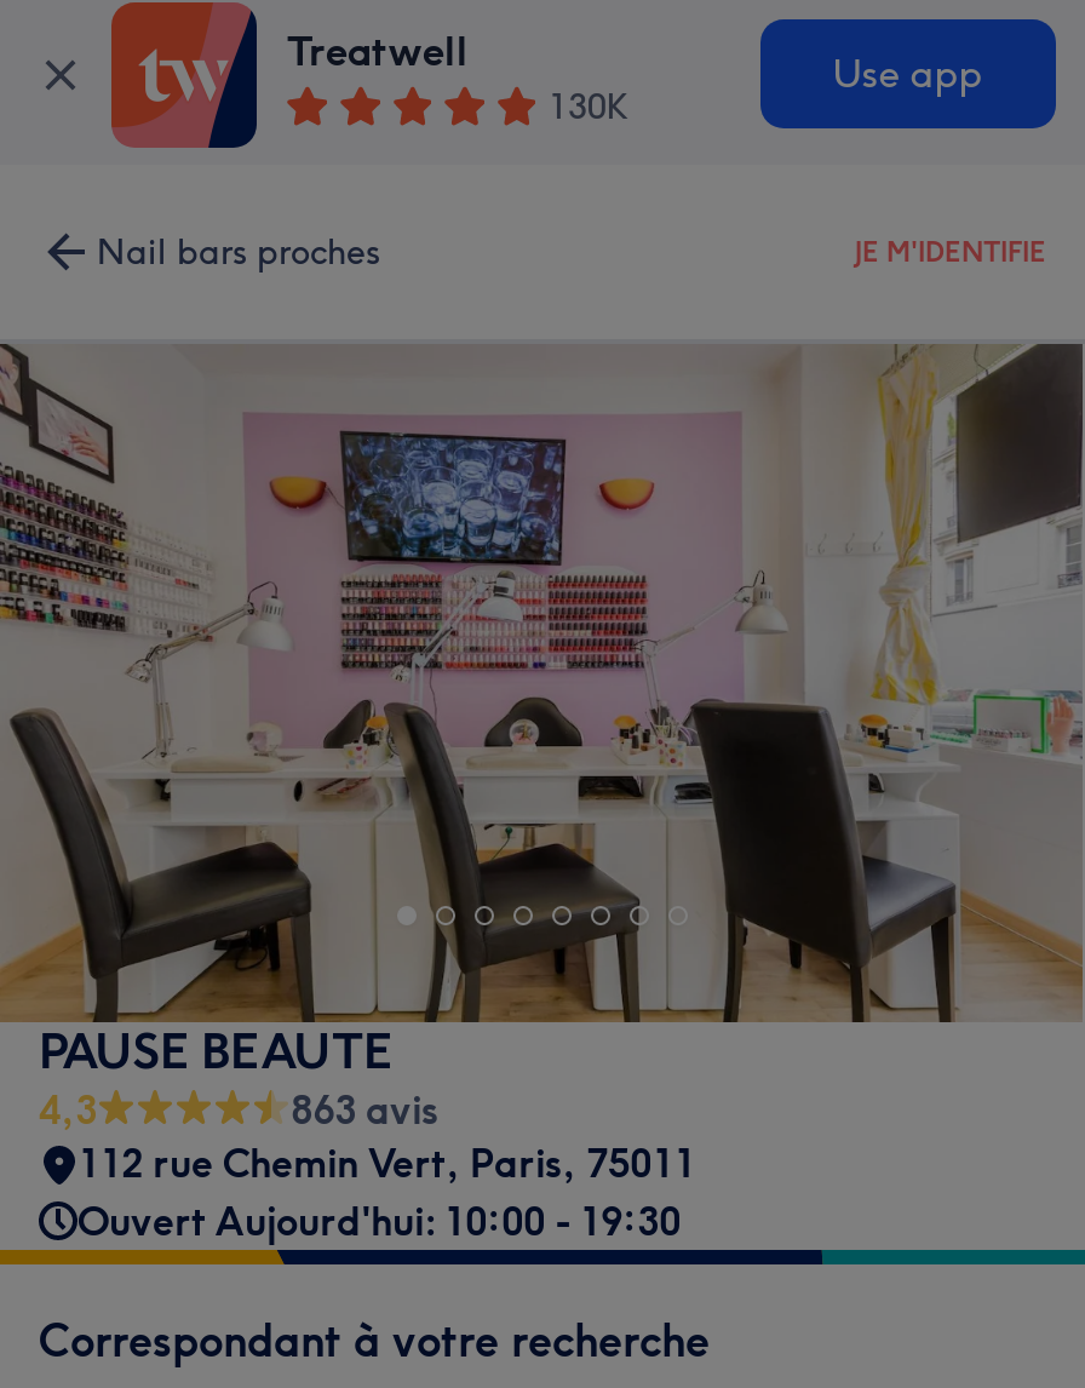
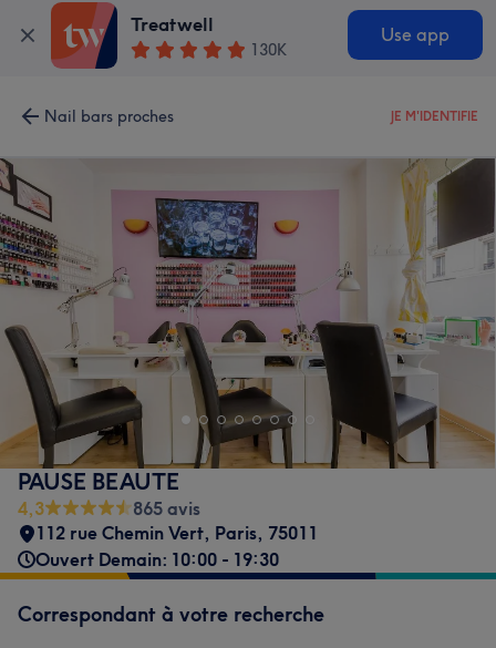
[291,1085,438,1134] 863 avis -> [133,497,200,520] 865 avis
[77,1197,681,1245] Ouvert Aujourd'hui: 10:00 - 19:30 -> [35,548,279,570] Ouvert Demain: 10:00 - 19:30

